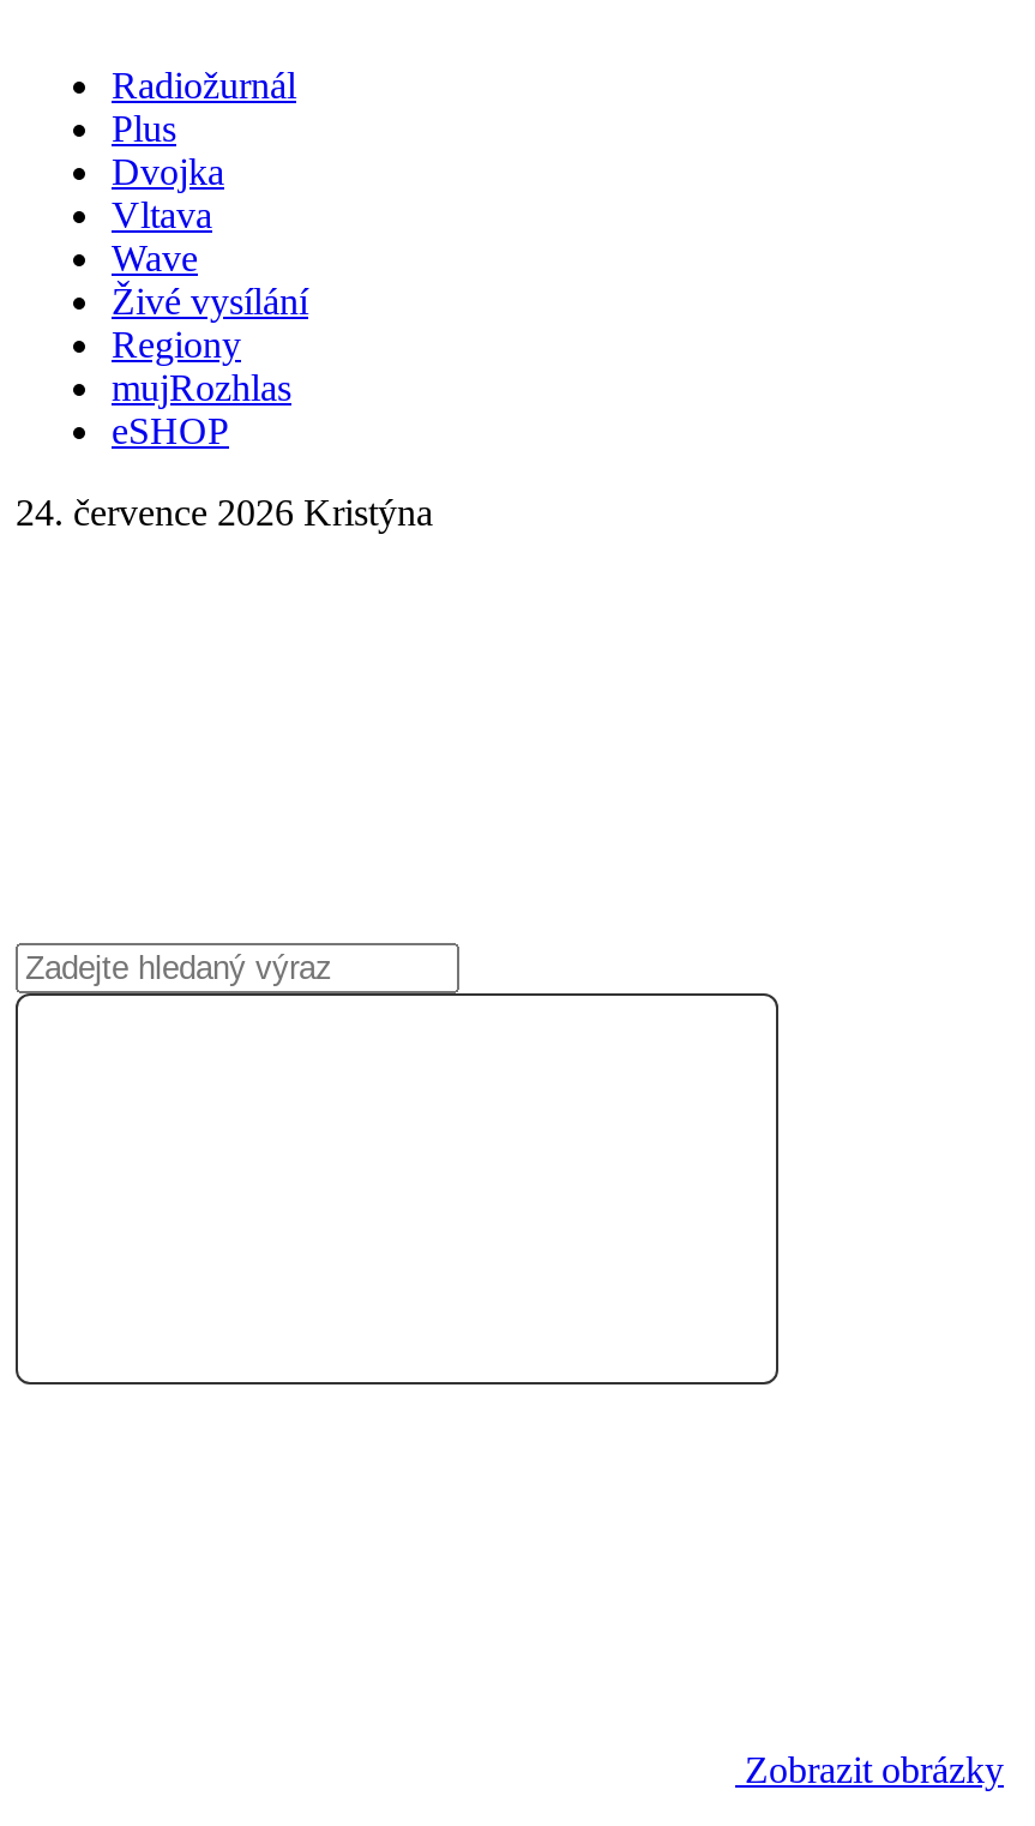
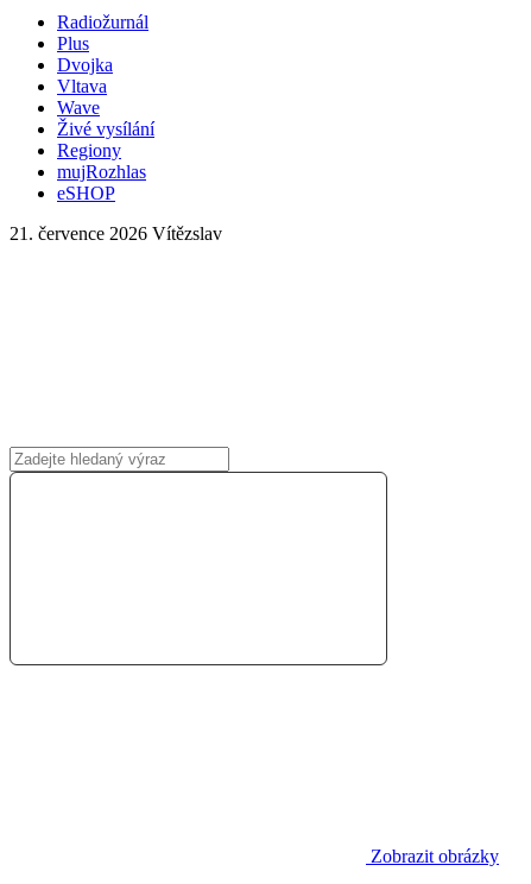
[16,492,433,533] 24. července 2026 Kristýna -> [10,223,222,244] 21. července 2026 Vítězslav

